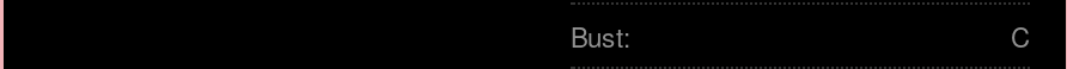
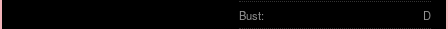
[1011,16,1030,54] C -> [423,7,431,23] D

